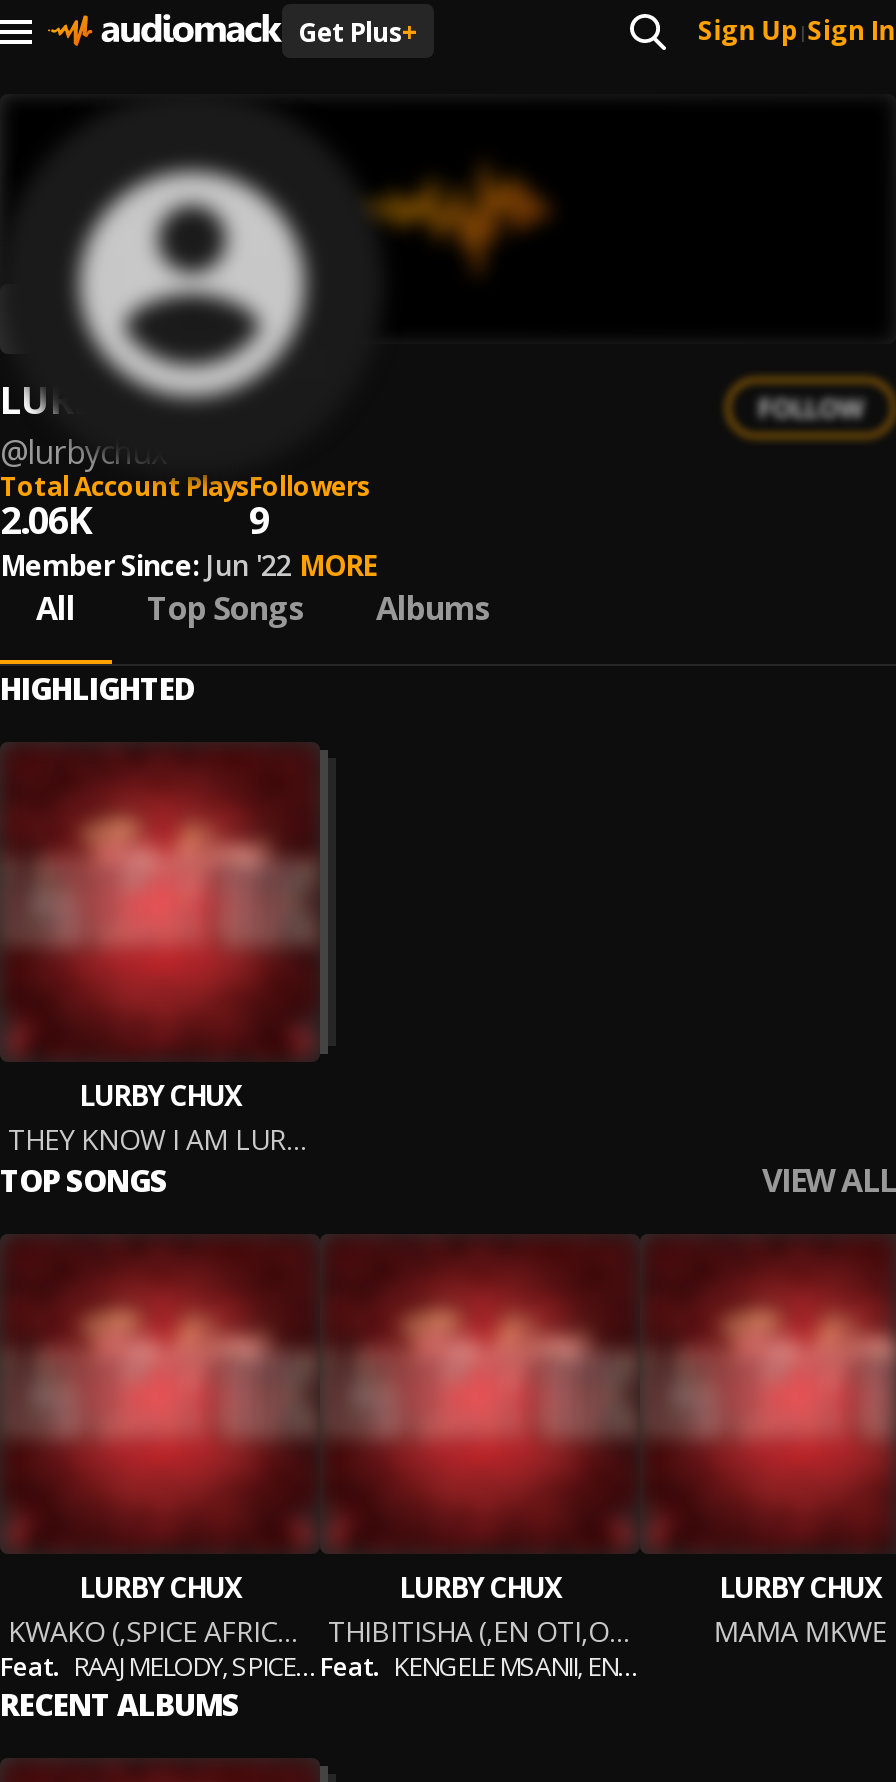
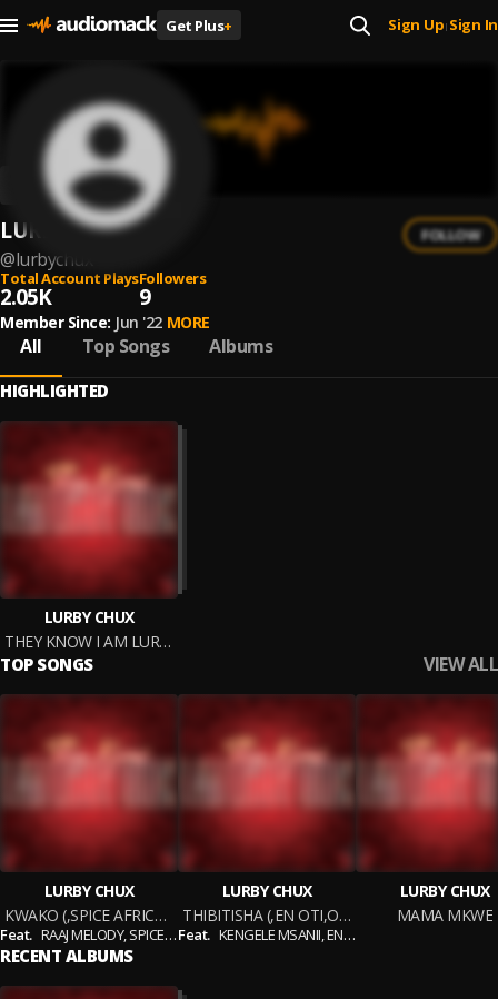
[0,494,92,546] 2.06K -> [0,283,51,311] 2.05K

